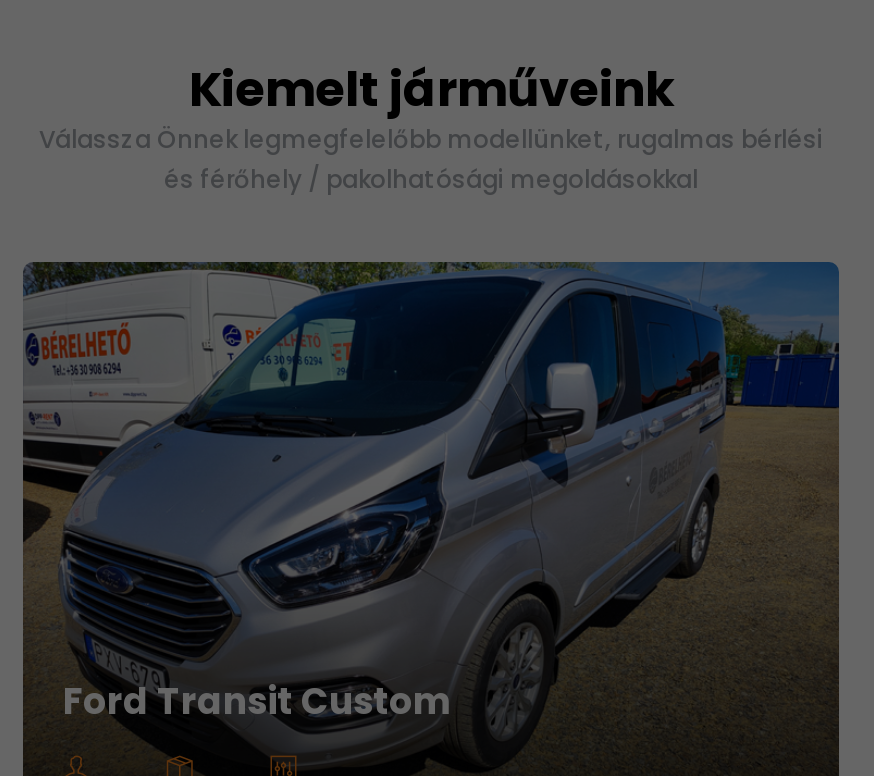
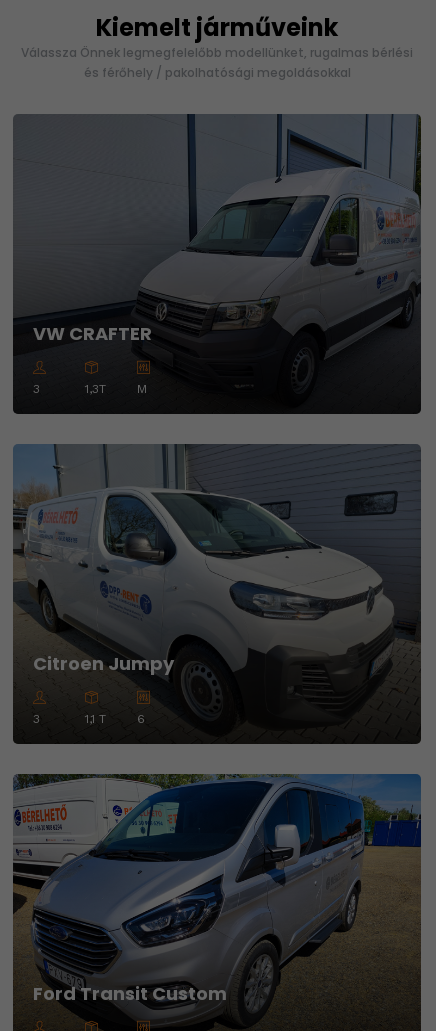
none -> [13,114,422,415] [image] | VW CRAFTER | 3 | 1,3T | M
none -> [13,443,421,745] [image] | Citroen Jumpy | 3 | 1,1 T | 6

